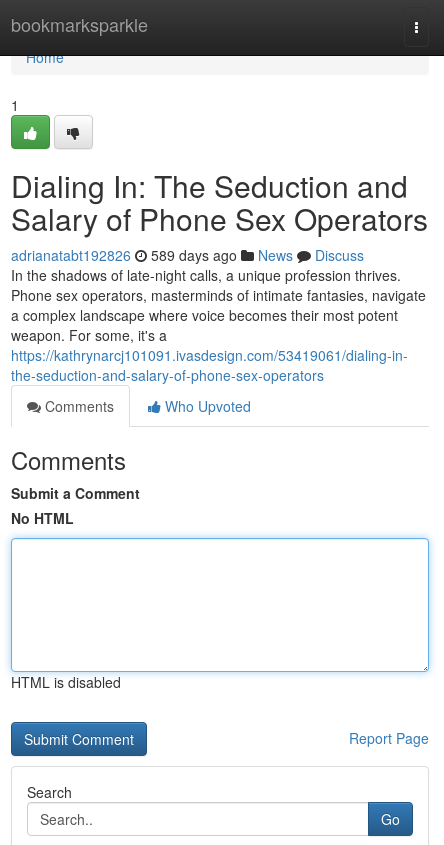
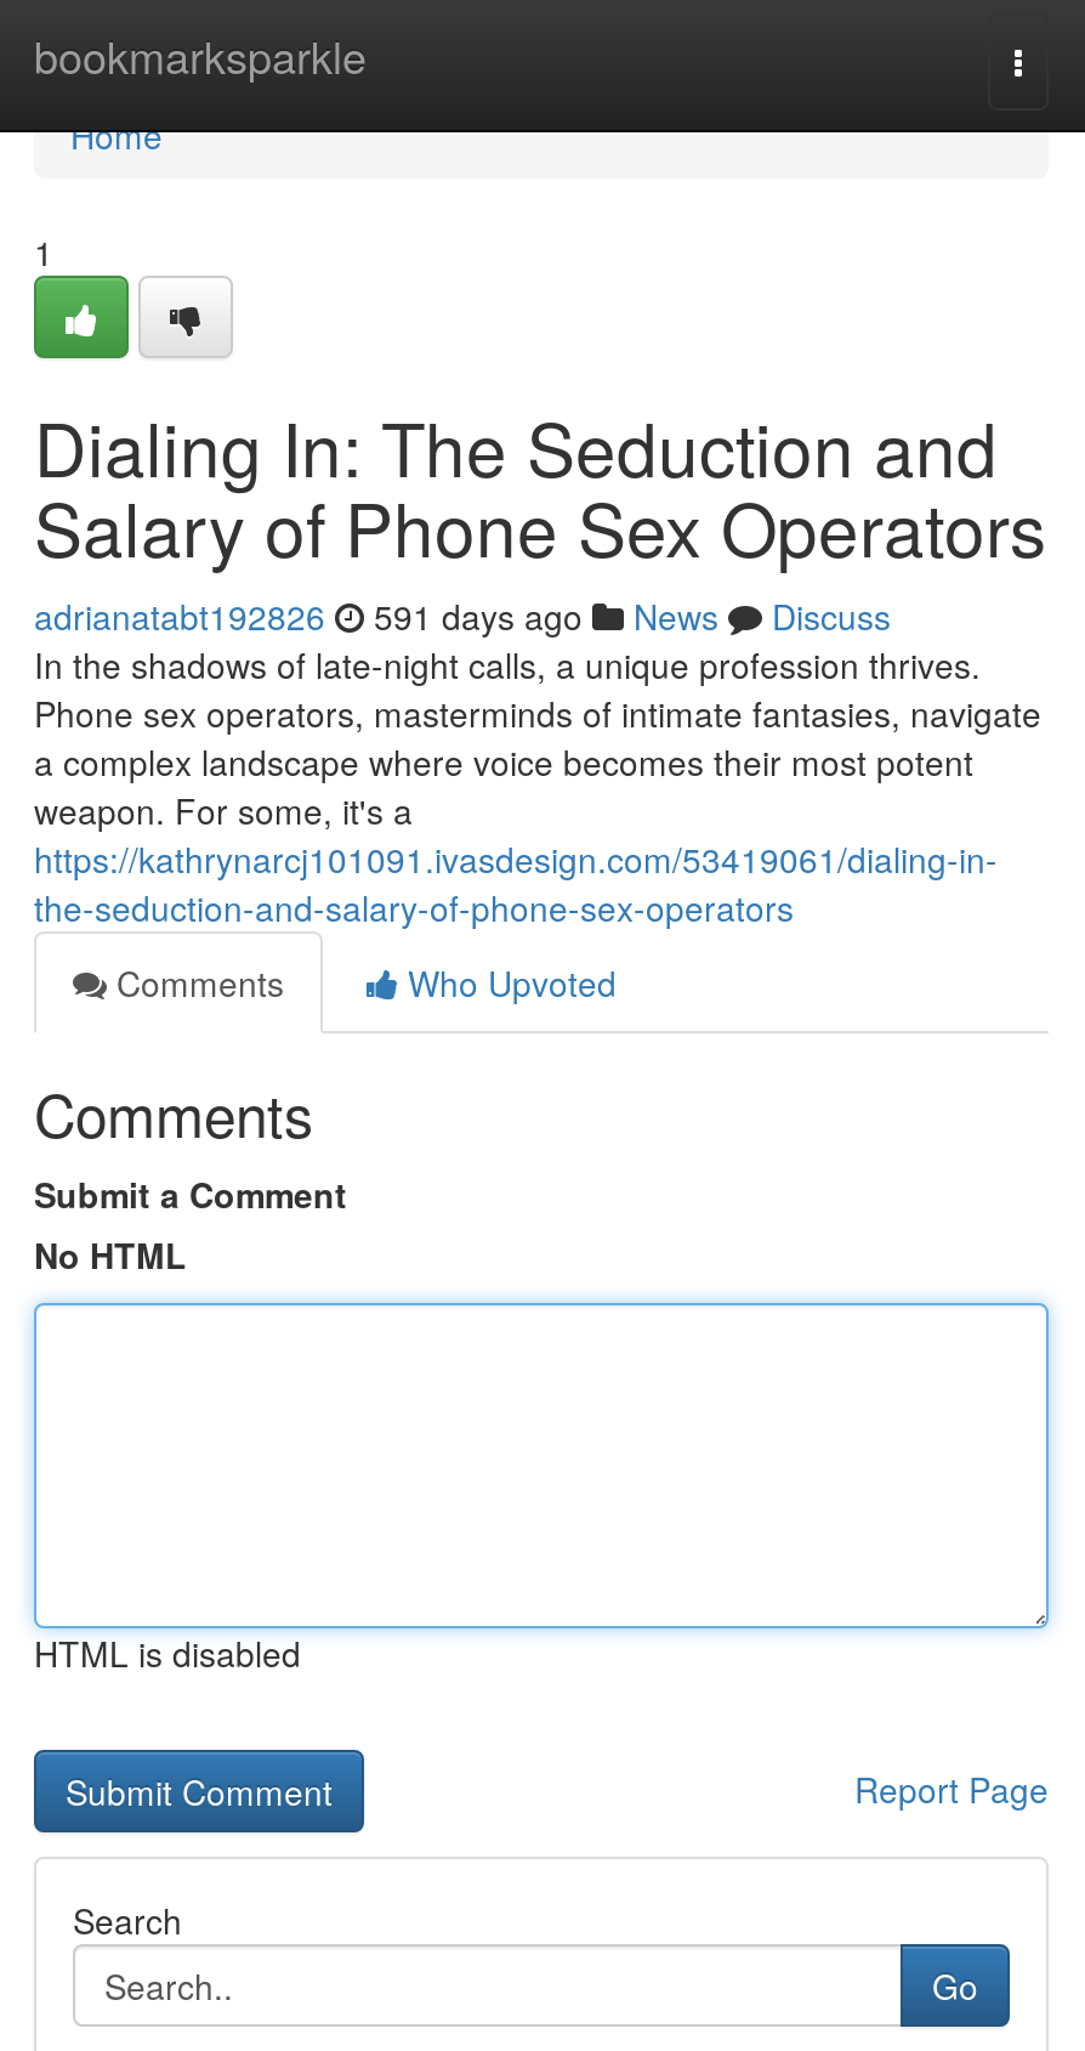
[11,245,364,265] adrianatabt192826 589 days ago News Discuss -> [34,591,891,640] adrianatabt192826 591 days ago News Discuss

